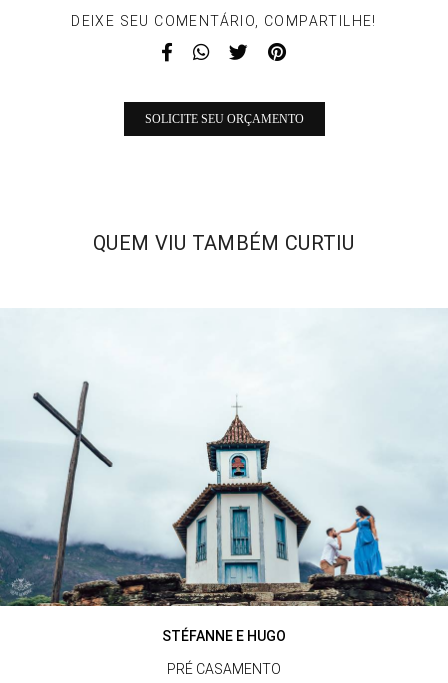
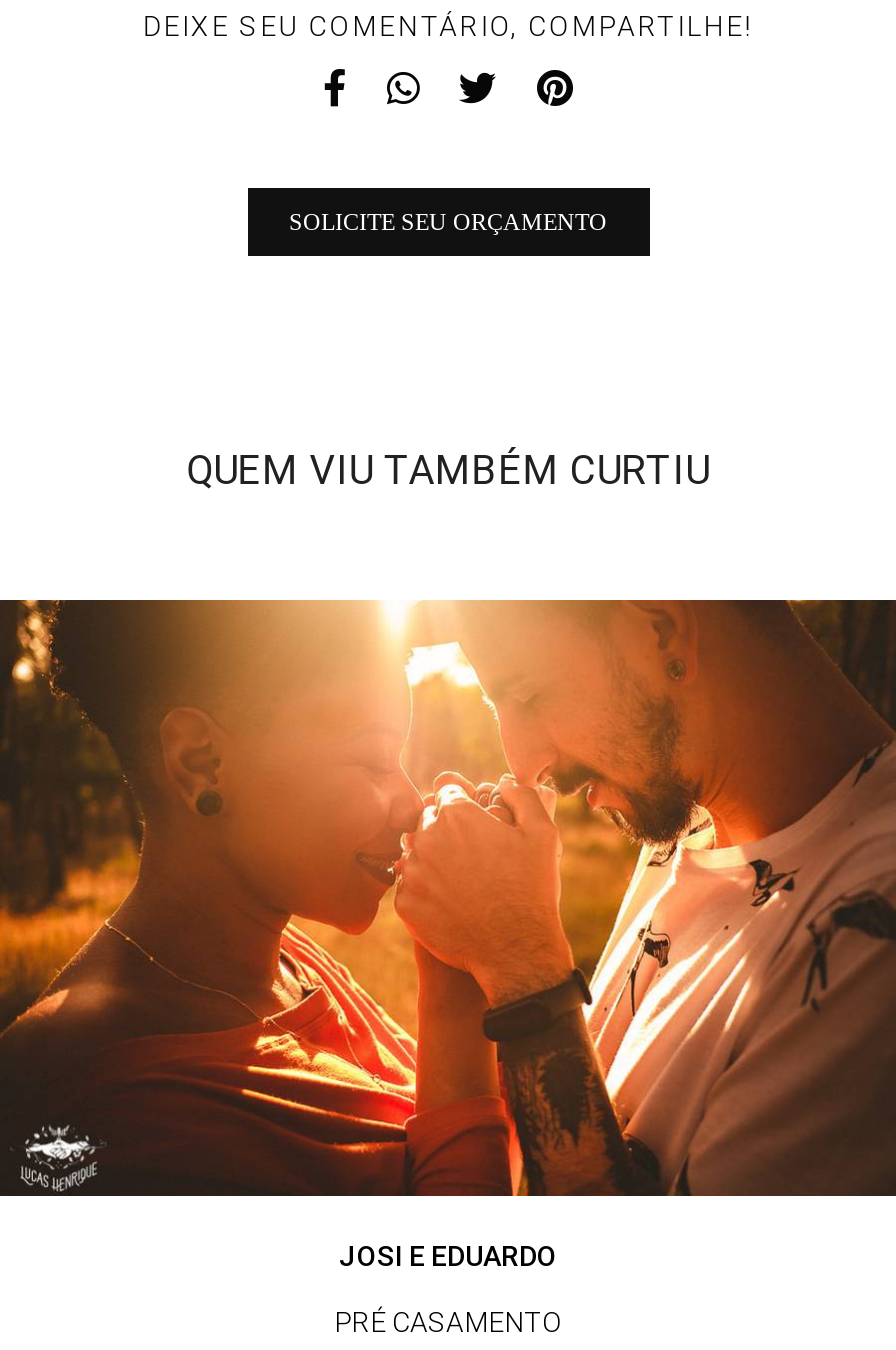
[3,308,445,644] [image] | STÉFANNE E HUGO -> [6,598,890,1273] [image] | JOSI E EDUARDO

